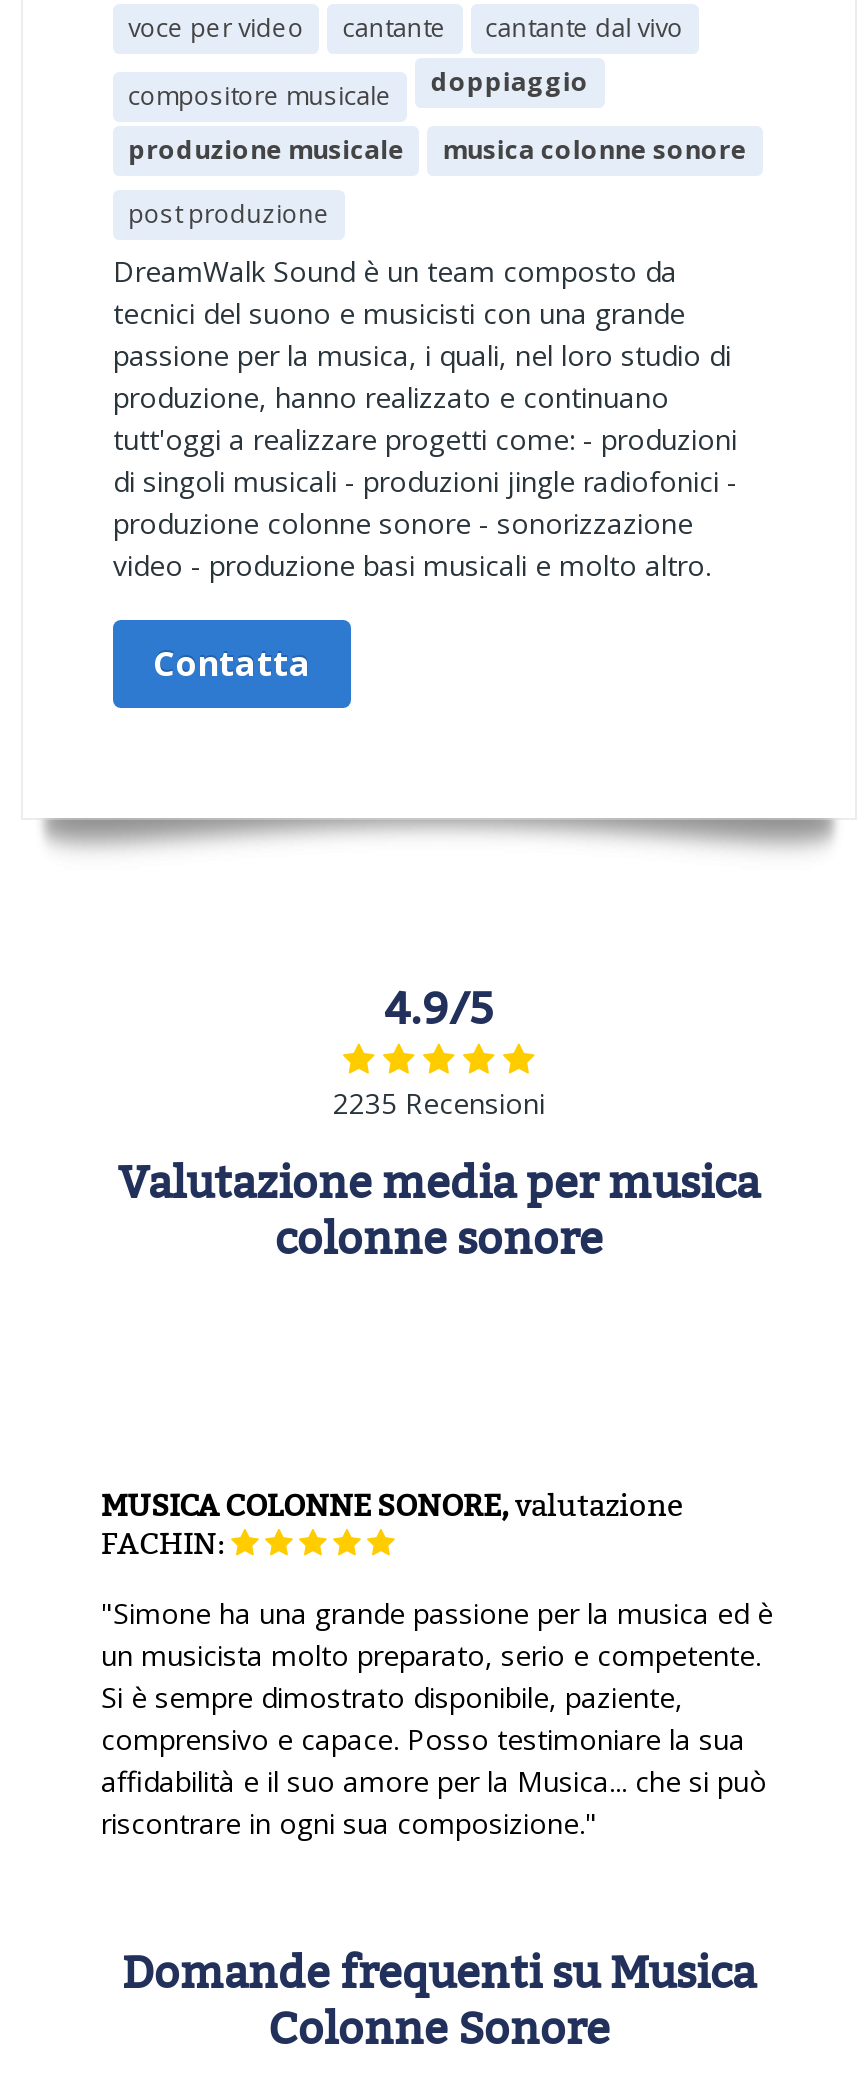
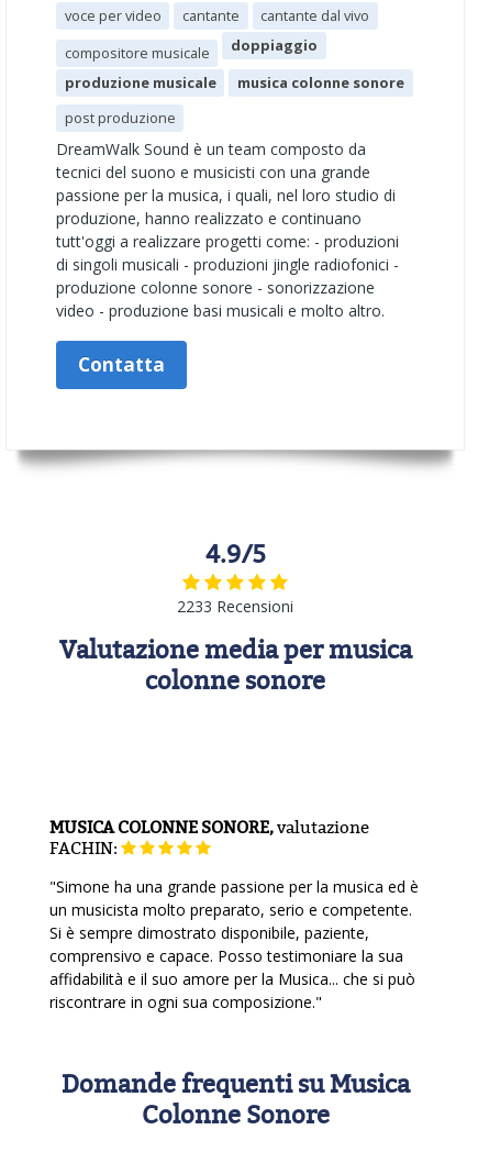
[333,1084,545,1122] 2235 Recensioni -> [177,596,293,617] 2233 Recensioni

